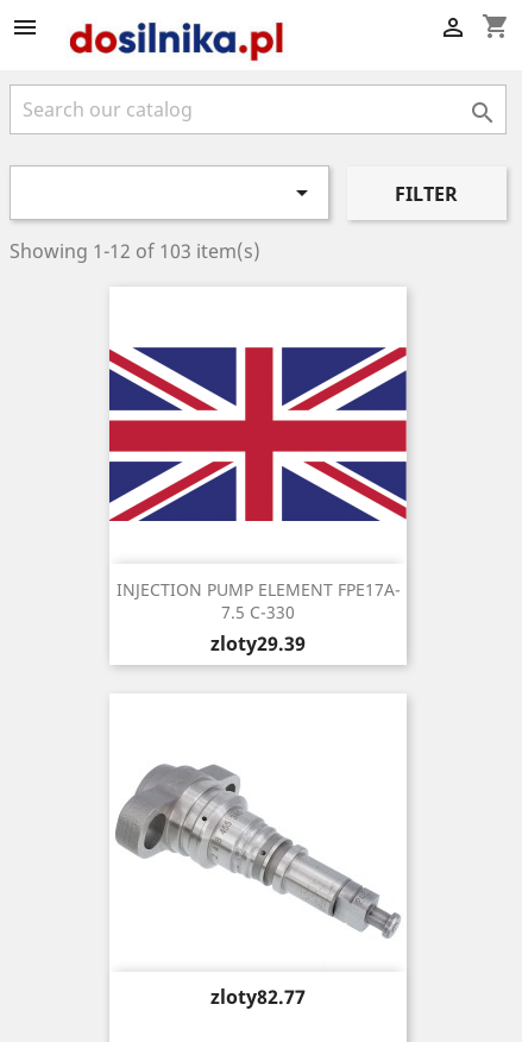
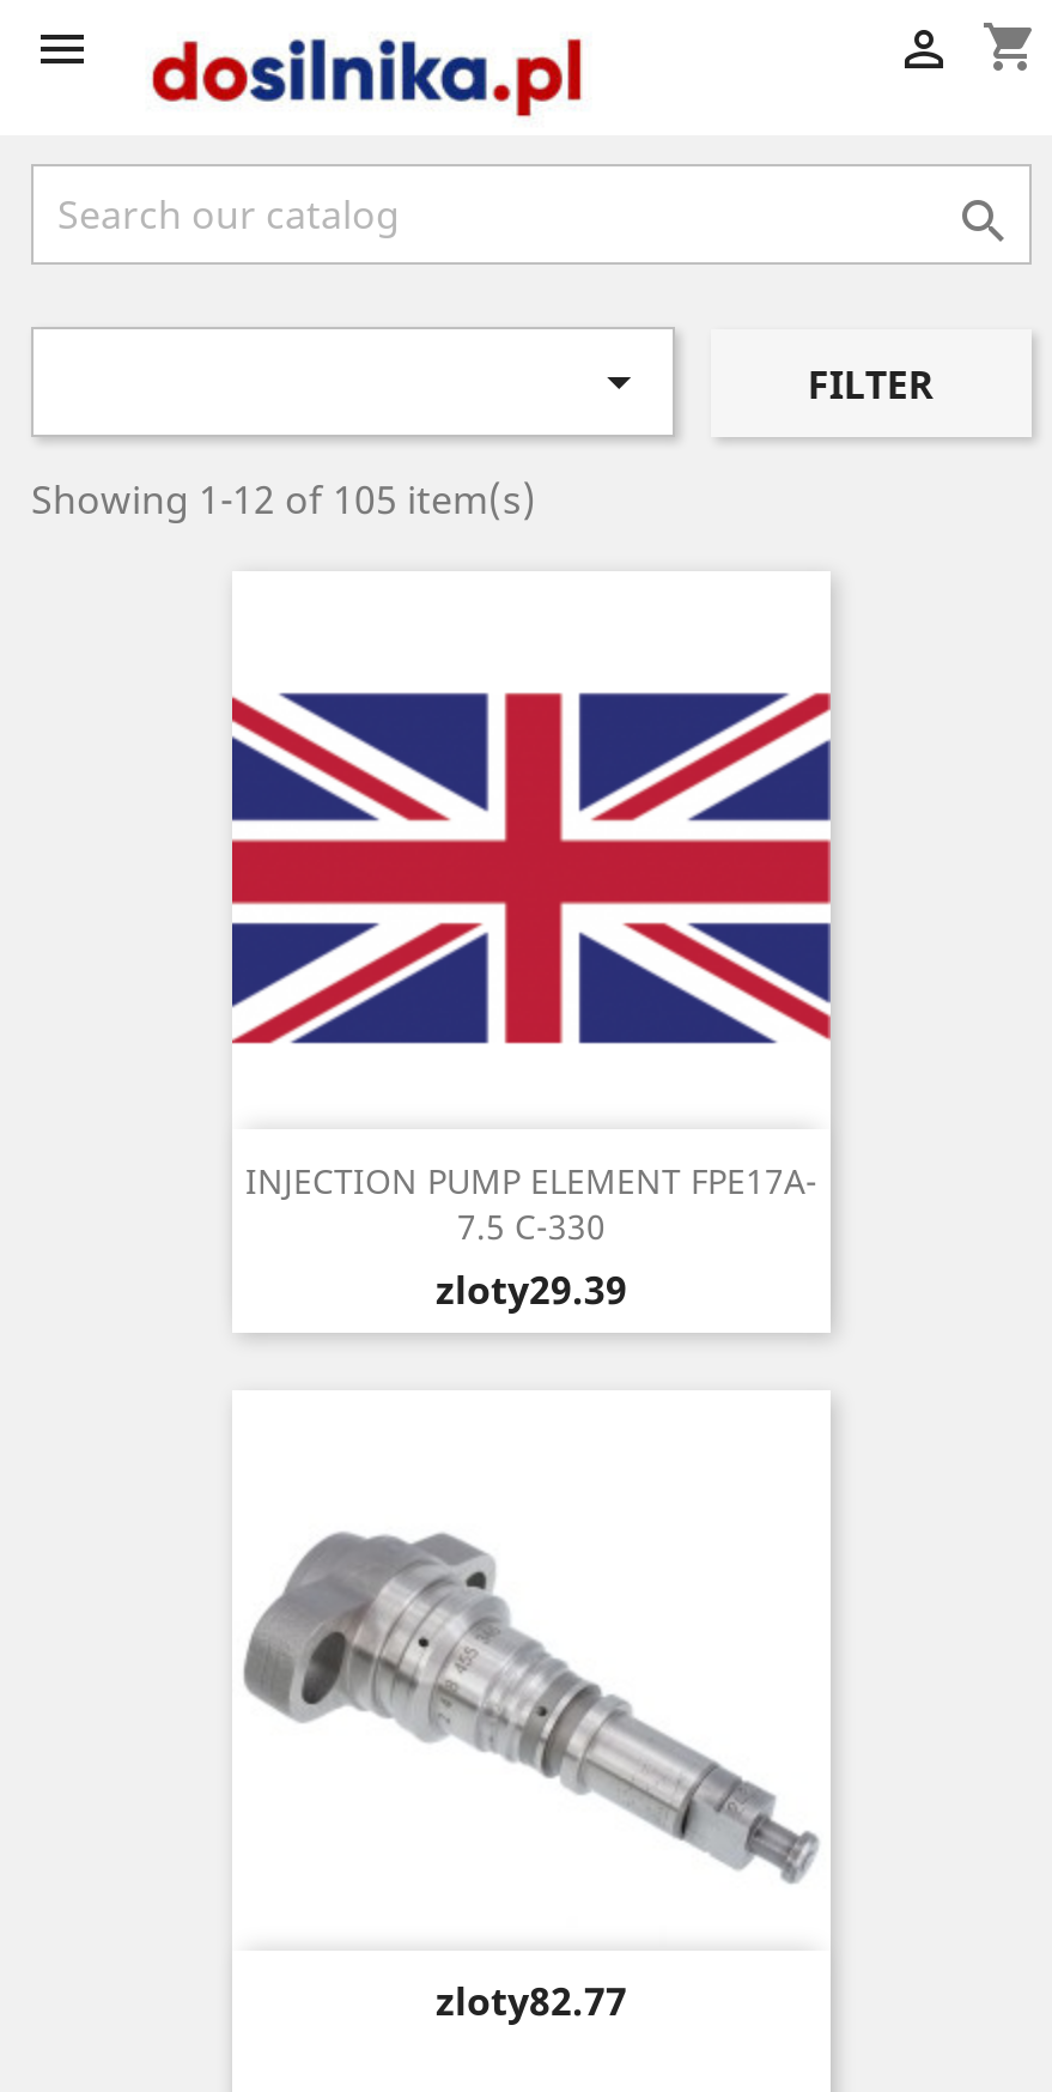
[10,238,260,264] Showing 1-12 of 103 item(s) -> [31,473,536,526] Showing 1-12 of 105 item(s)

